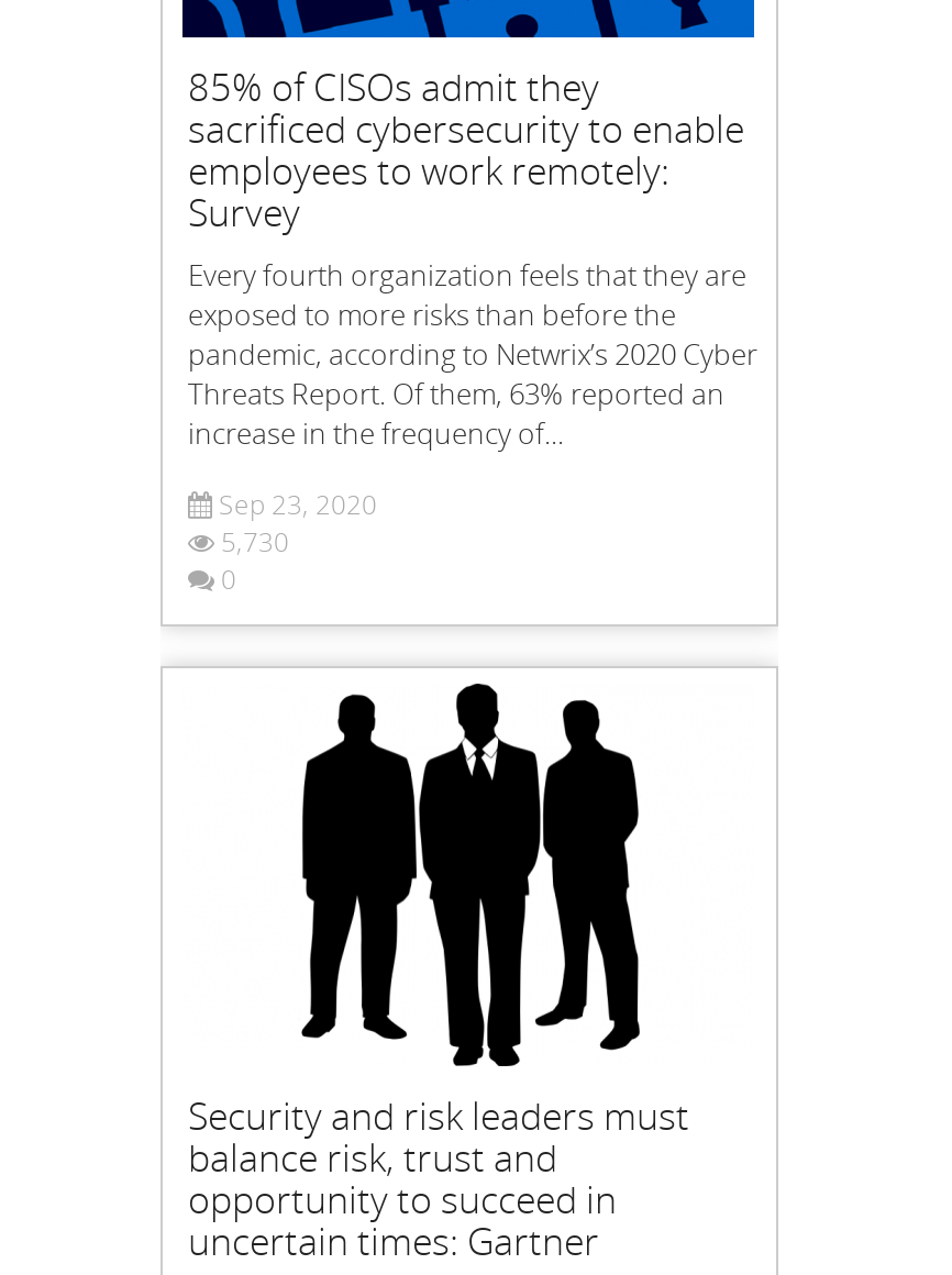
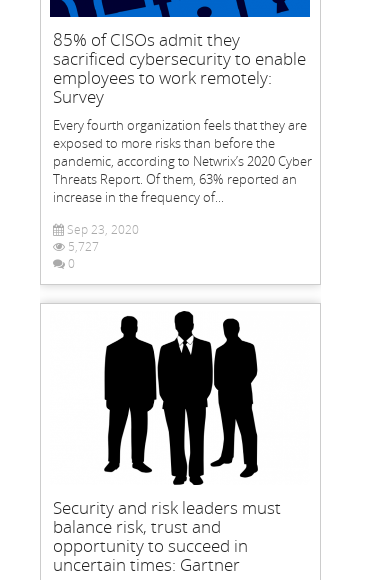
[214,522,289,559] 5,730 -> [64,237,98,254] 5,727

